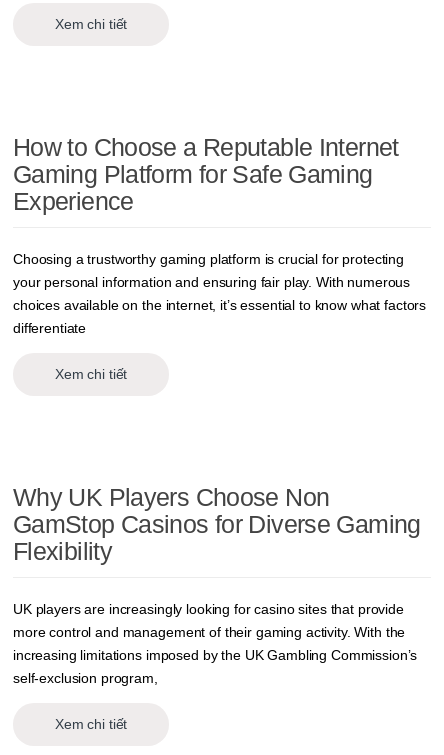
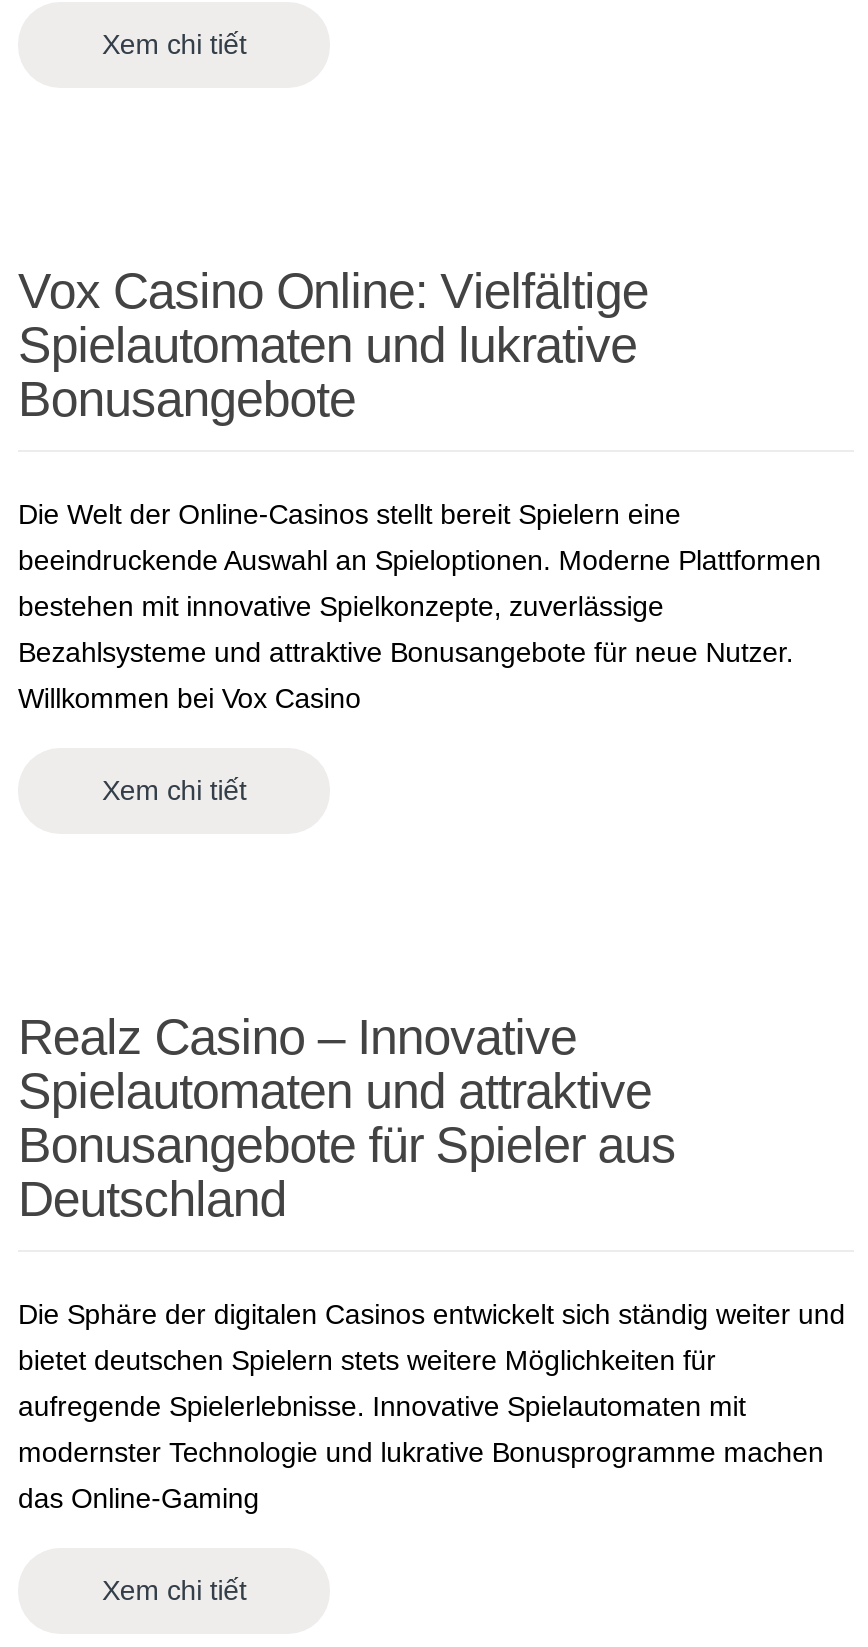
[13,133,399,215] How to Choose a Reputable Internet | Gaming Platform for Safe Gaming | Experience -> [18,262,648,426] Vox Casino Online: Vielfältige | Spielautomaten und lukrative | Bonusangebote
[13,251,426,336] Choosing a trustworthy gaming platform is crucial for protecting | your personal information and ensuring fair play. With numerous | choices available on the internet, it’s essential to know what factors | differentiate -> [18,498,821,714] Die Welt der Online-Casinos stellt bereit Spielern eine | beeindruckende Auswahl an Spieloptionen. Moderne Plattformen | bestehen mit innovative Spielkonzepte, zuverlässige | Bezahlsysteme und attraktive Bonusangebote für neue Nutzer. | Willkommen bei Vox Casino
[13,483,421,565] Why UK Players Choose Non | GamStop Casinos for Diverse Gaming | Flexibility -> [18,1008,676,1226] Realz Casino – Innovative | Spielautomaten und attraktive | Bonusangebote für Spieler aus | Deutschland
[13,601,417,686] UK players are increasingly looking for casino sites that provide | more control and management of their gaming activity. With the | increasing limitations imposed by the UK Gambling Commission’s | self-exclusion program, -> [18,1298,845,1514] Die Sphäre der digitalen Casinos entwickelt sich ständig weiter und | bietet deutschen Spielern stets weitere Möglichkeiten für | aufregende Spielerlebnisse. Innovative Spielautomaten mit | modernster Technologie und lukrative Bonusprogramme machen | das Online-Gaming

